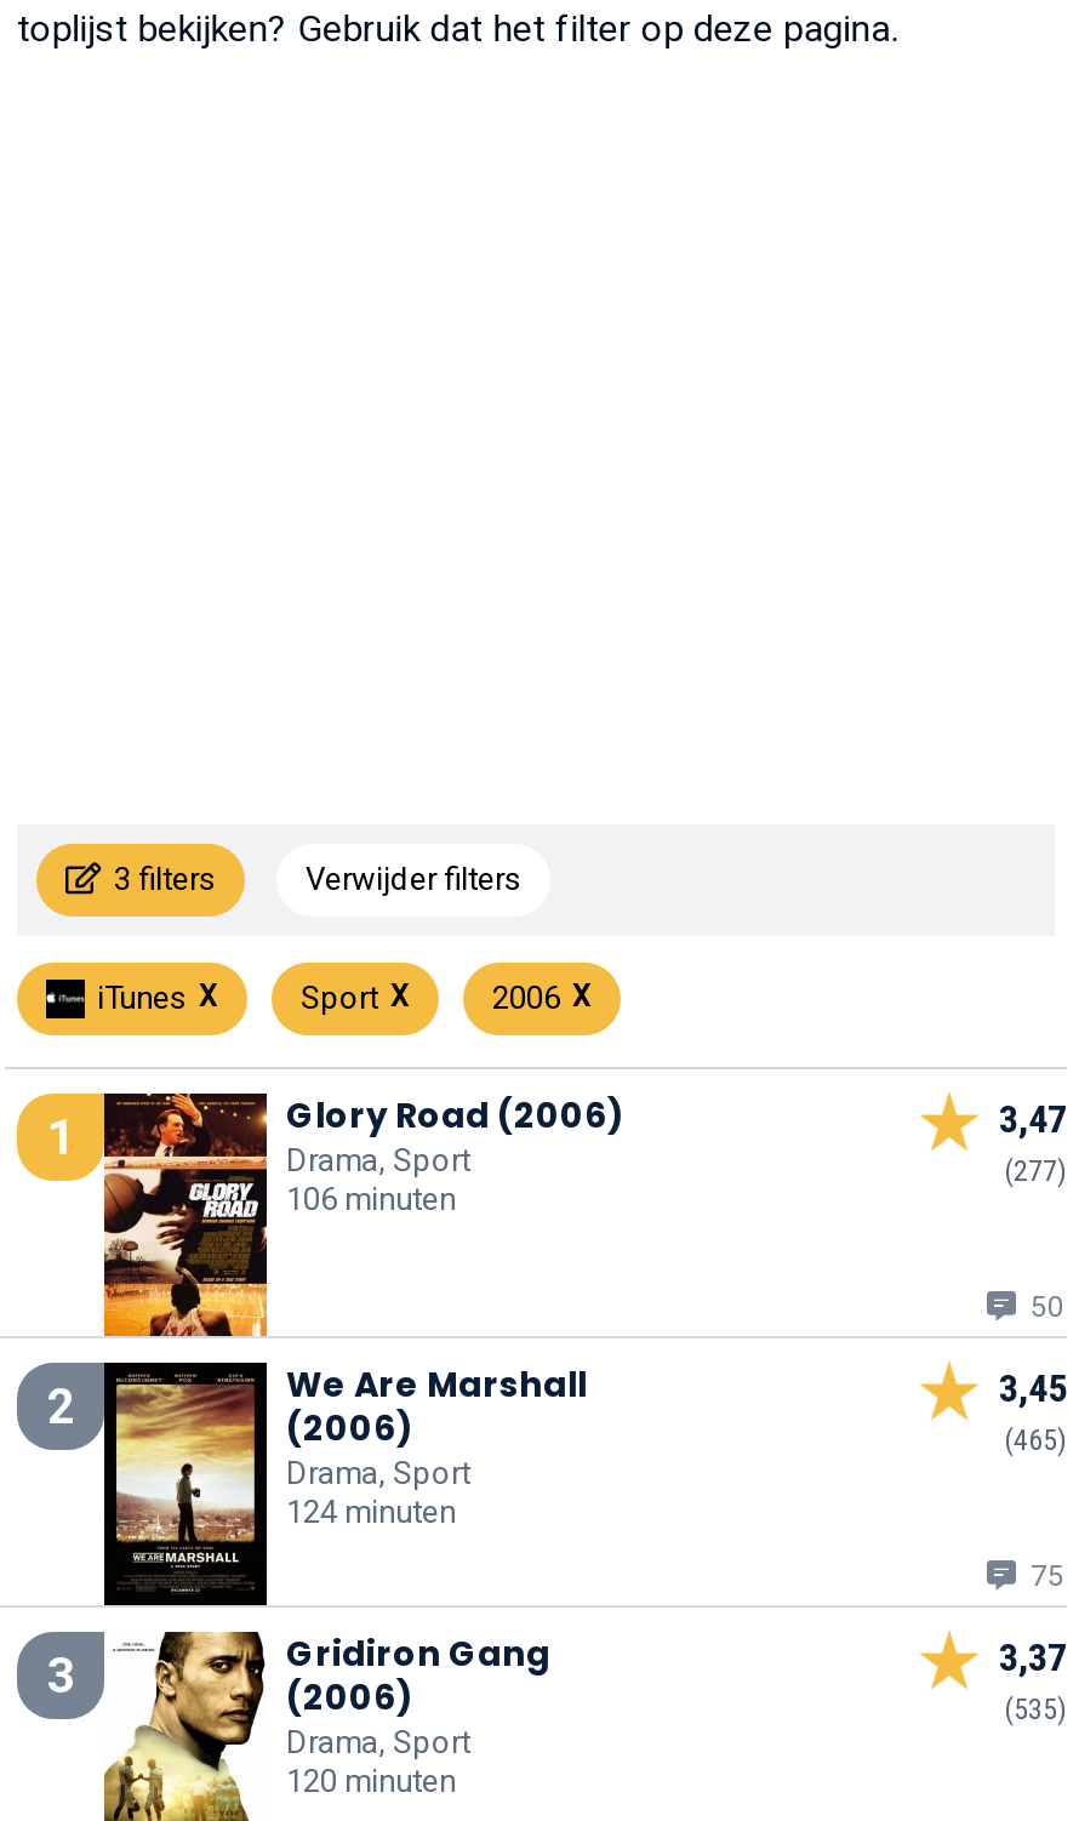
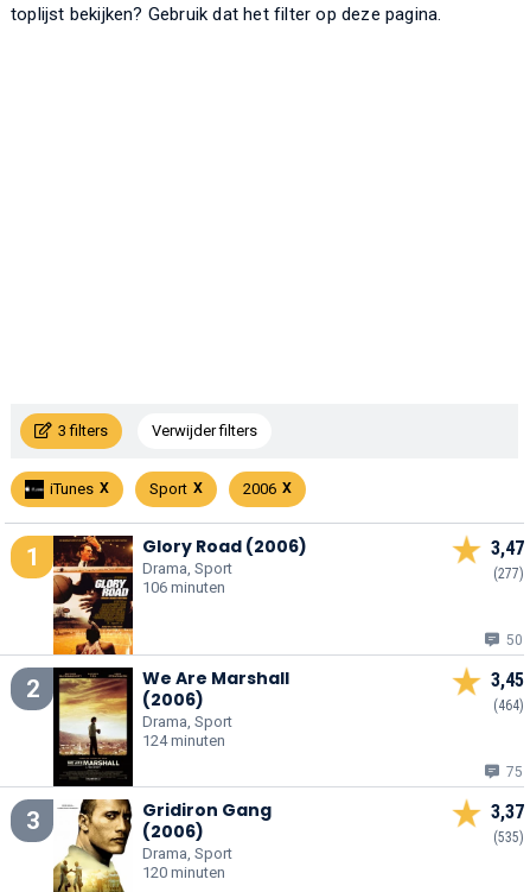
[1004,1423,1067,1457] (465) -> [493,697,524,714] (464)

